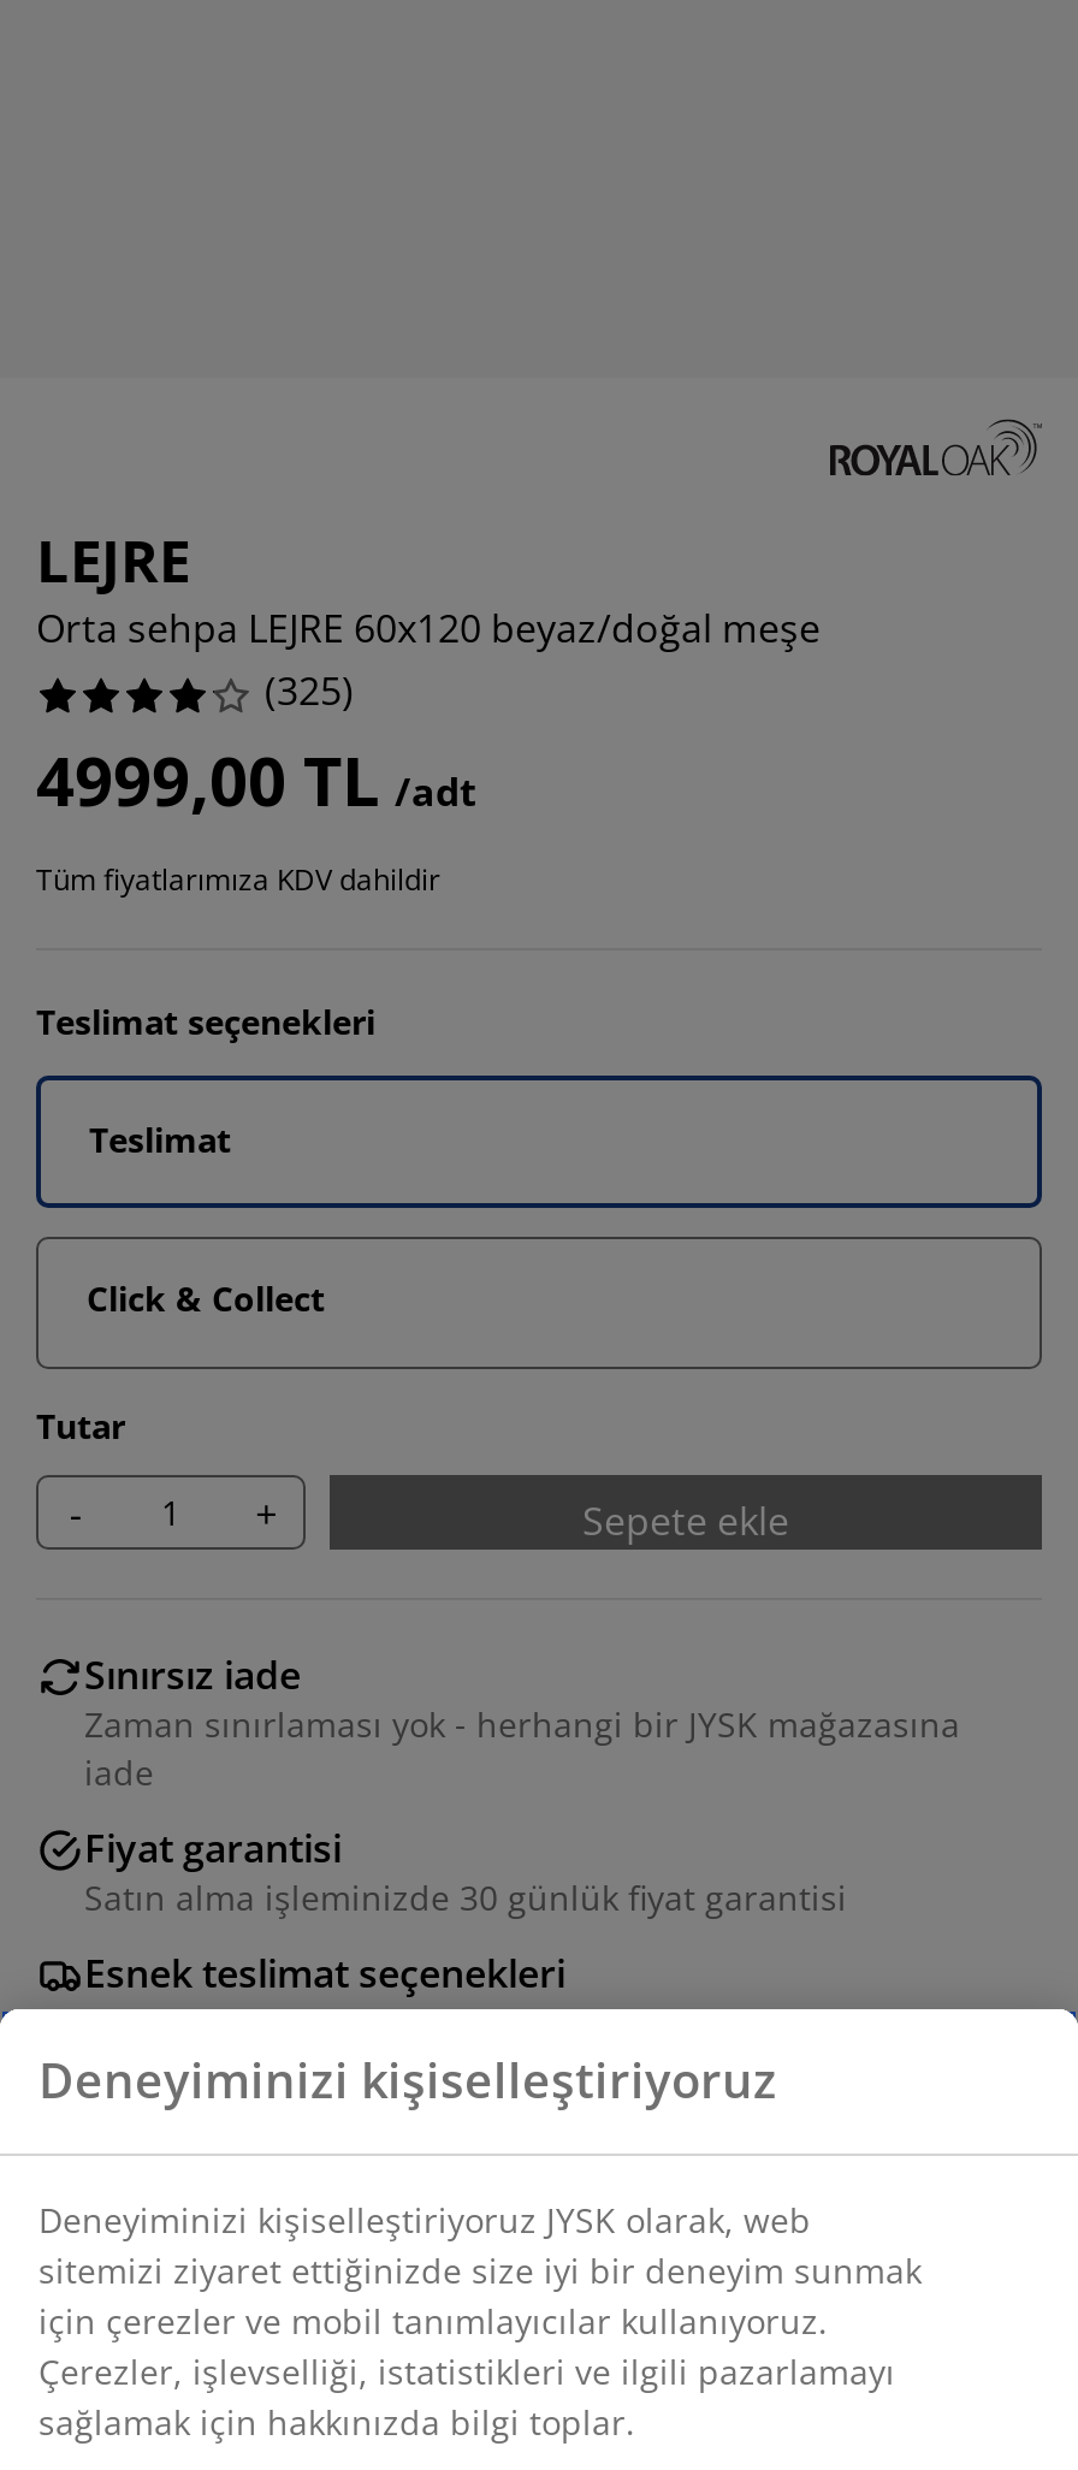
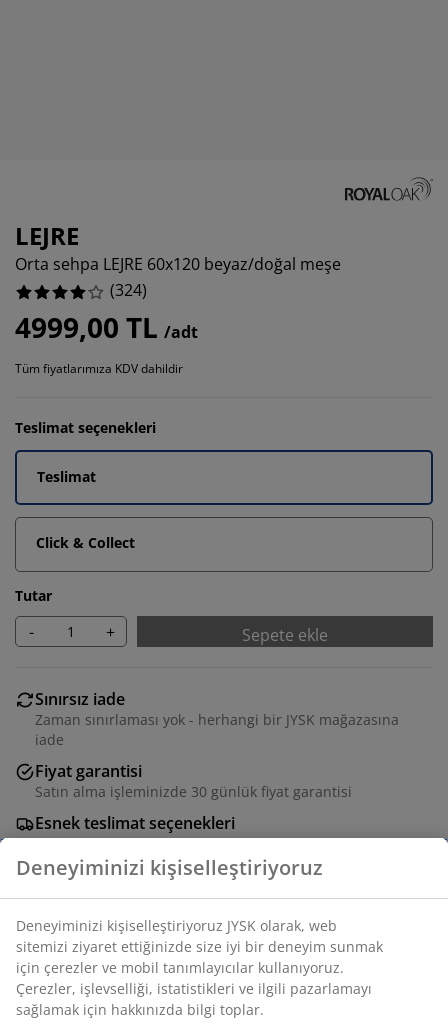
[265,664,354,717] (325) -> [110,279,147,301] (324)

